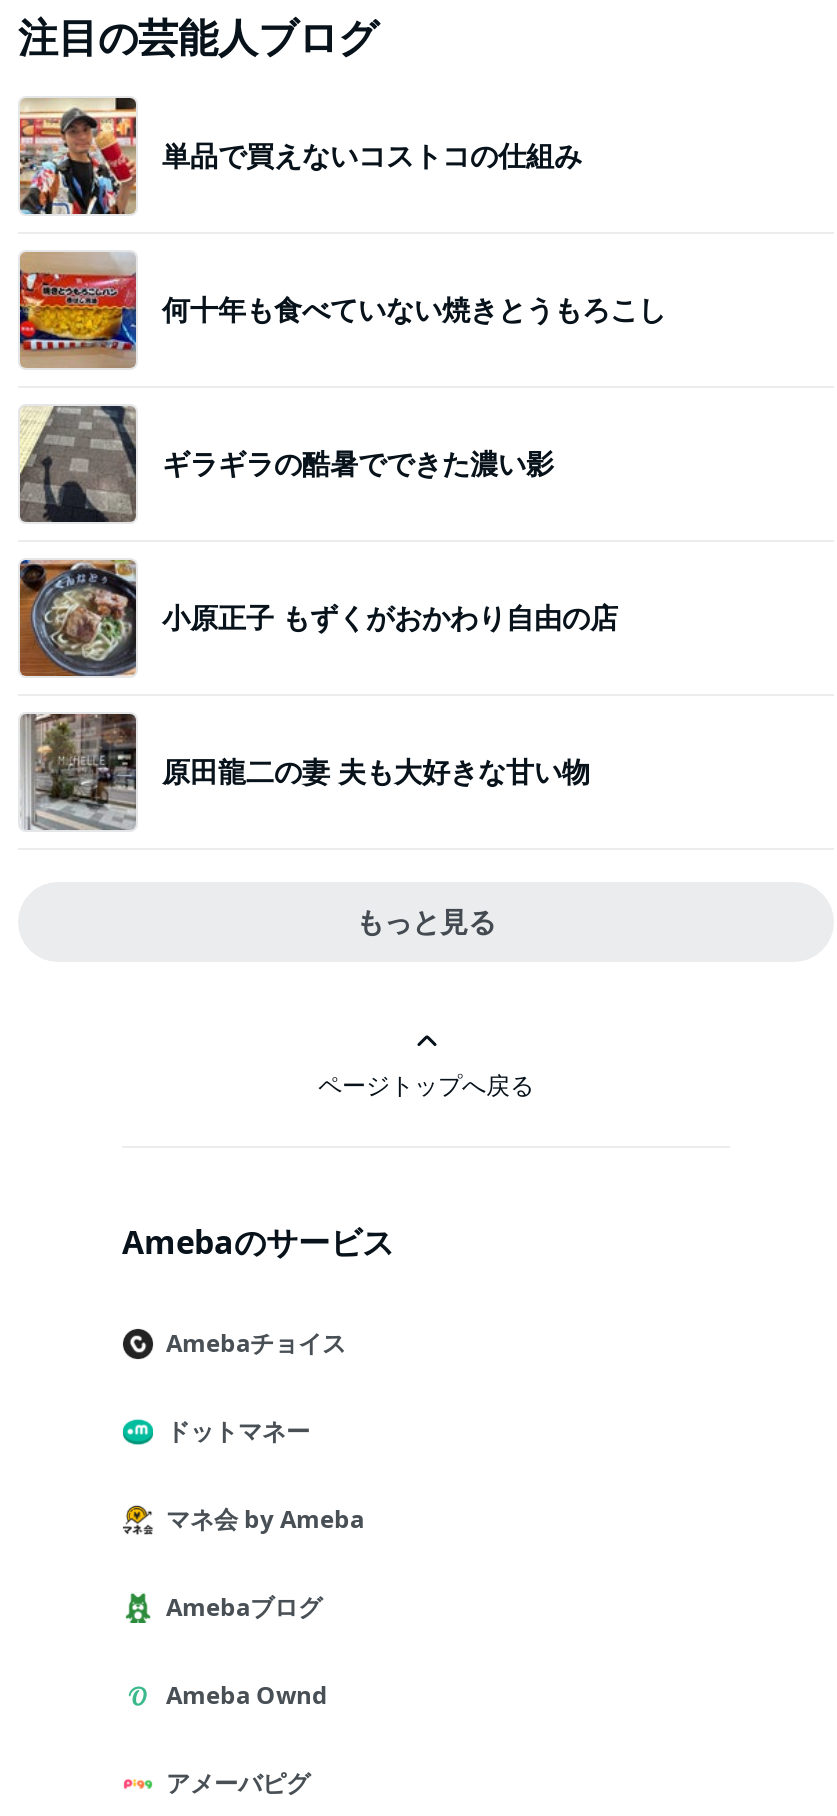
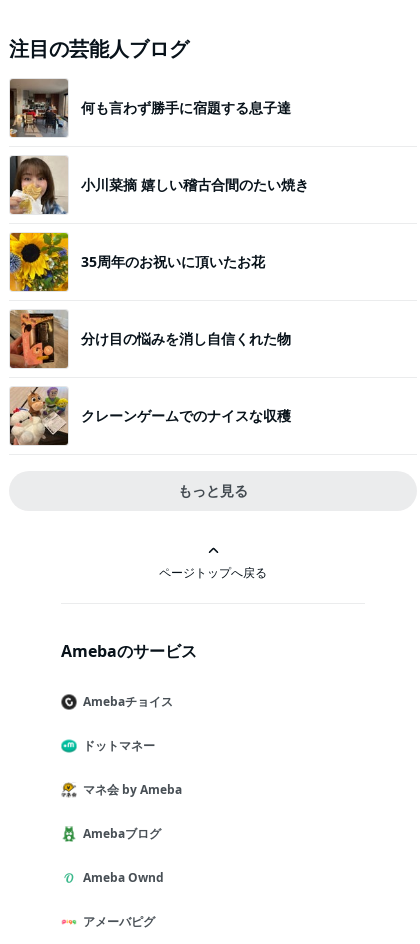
[18,98,582,216] [image] | 単品で買えないコストコの仕組み -> [9,78,291,138] [image] | 何も言わず勝手に宿題する息子達
[18,250,666,370] [image] | 何十年も食べていない焼きとうもろこし -> [9,155,309,215] [image] | 小川菜摘 嬉しい稽古合間のたい焼き
[18,404,554,524] [image] | ギラギラの酷暑でできた濃い影 -> [9,232,265,292] [image] | 35周年のお祝いに頂いたお花
[18,558,618,678] [image] | 小原正子 もずくがおかわり自由の店 -> [9,309,291,369] [image] | 分け目の悩みを消し自信くれた物
[20,712,590,832] [image] | 原田龍二の妻 夫も大好きな甘い物 -> [9,386,291,445] [image] | クレーンゲームでのナイスな収穫

